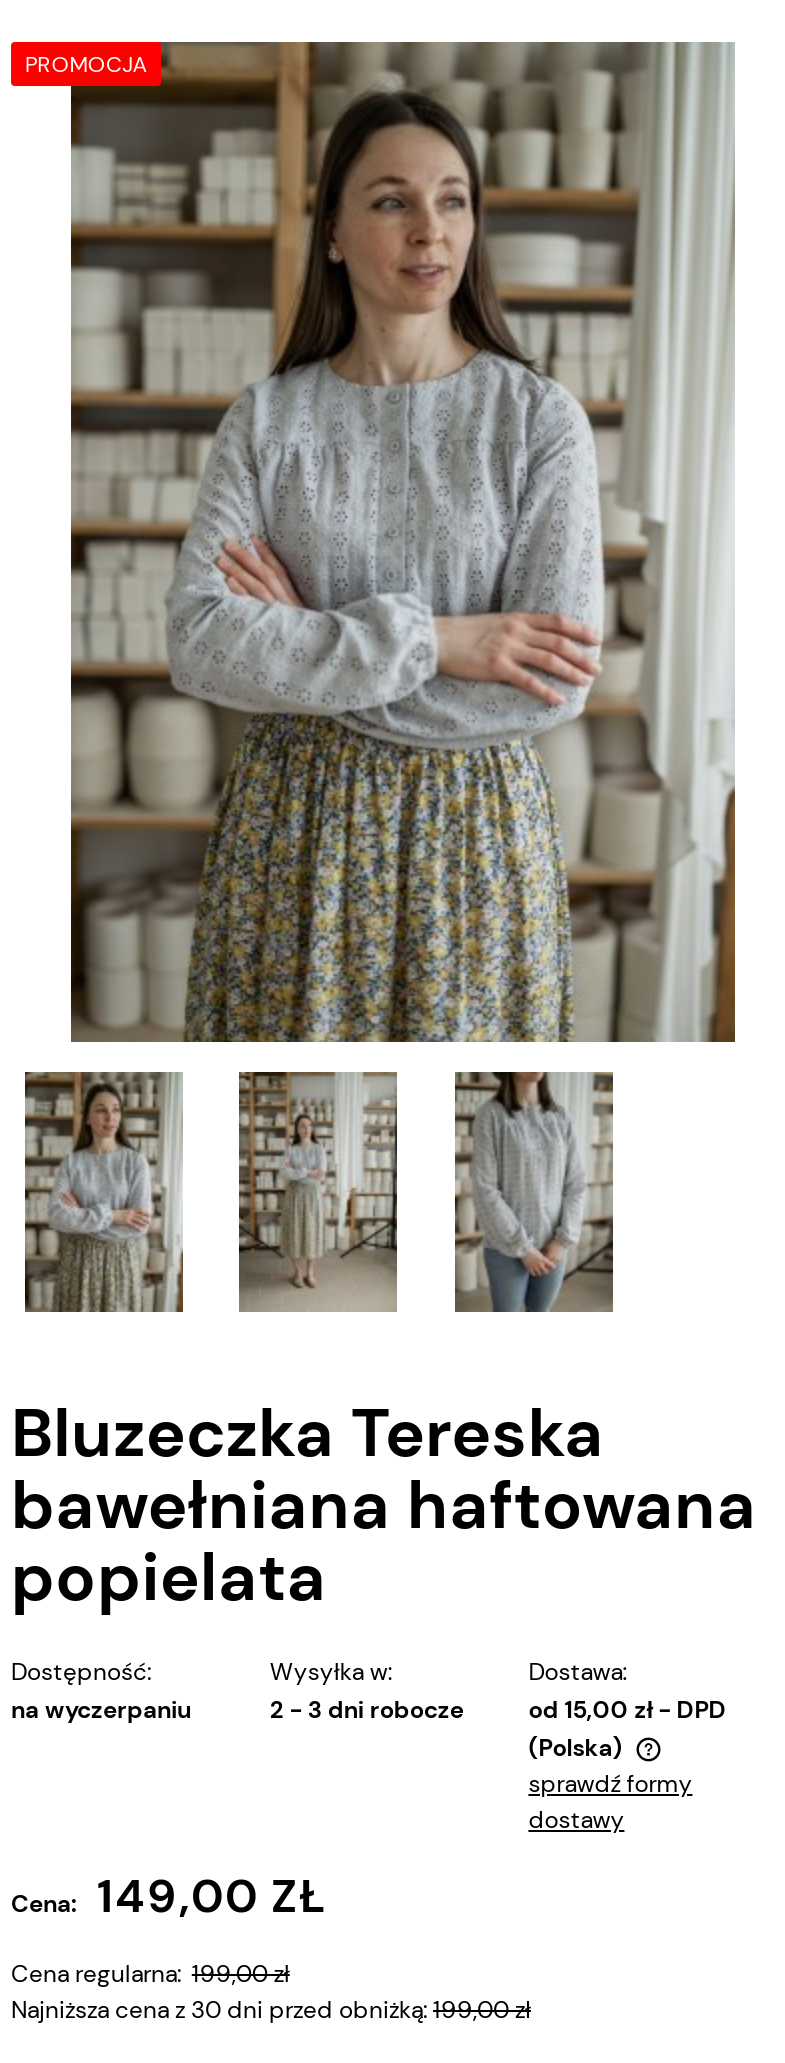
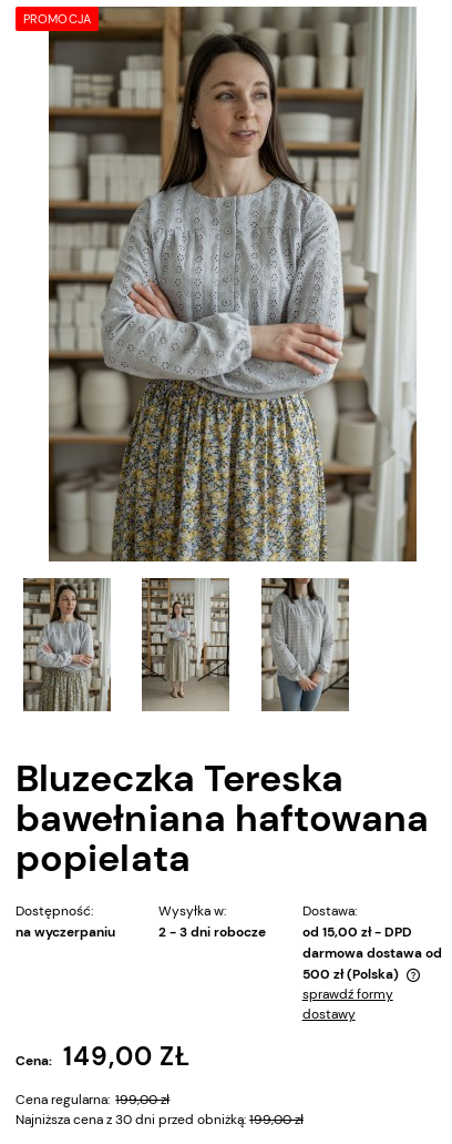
[528,1732,622,1764] (Polska) -> [302,944,442,983] darmowa dostawa od | 500 zł (Polska)

